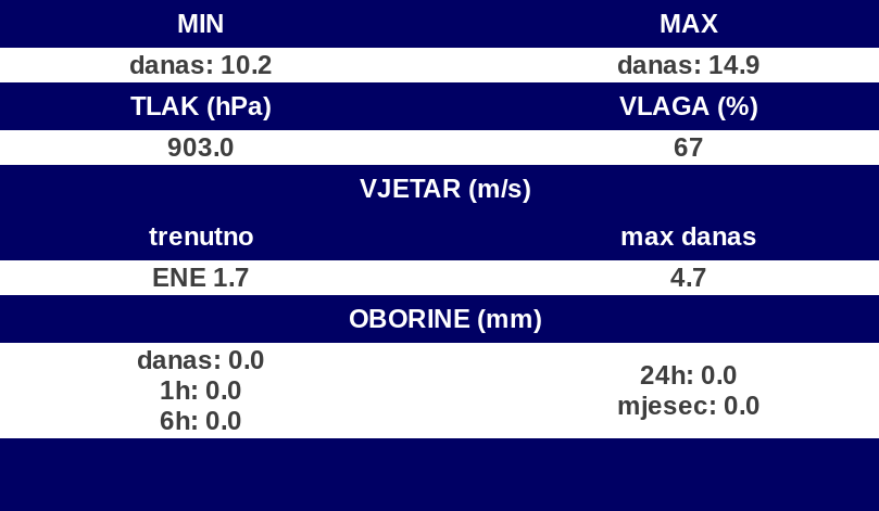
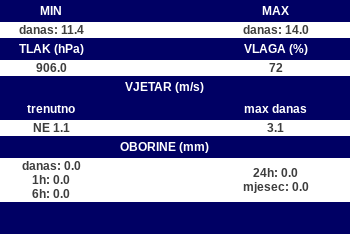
[129,50,273,80] danas: 10.2 -> [18,23,83,37] danas: 11.4
[617,50,761,80] danas: 14.9 -> [242,23,308,37] danas: 14.0
[167,132,235,163] 903.0 -> [35,61,66,75] 906.0
[674,132,704,163] 67 -> [268,61,282,75] 72
[152,263,707,293] ENE 1.7 | 4.7 -> [32,121,284,135] NE 1.1 | 3.1

